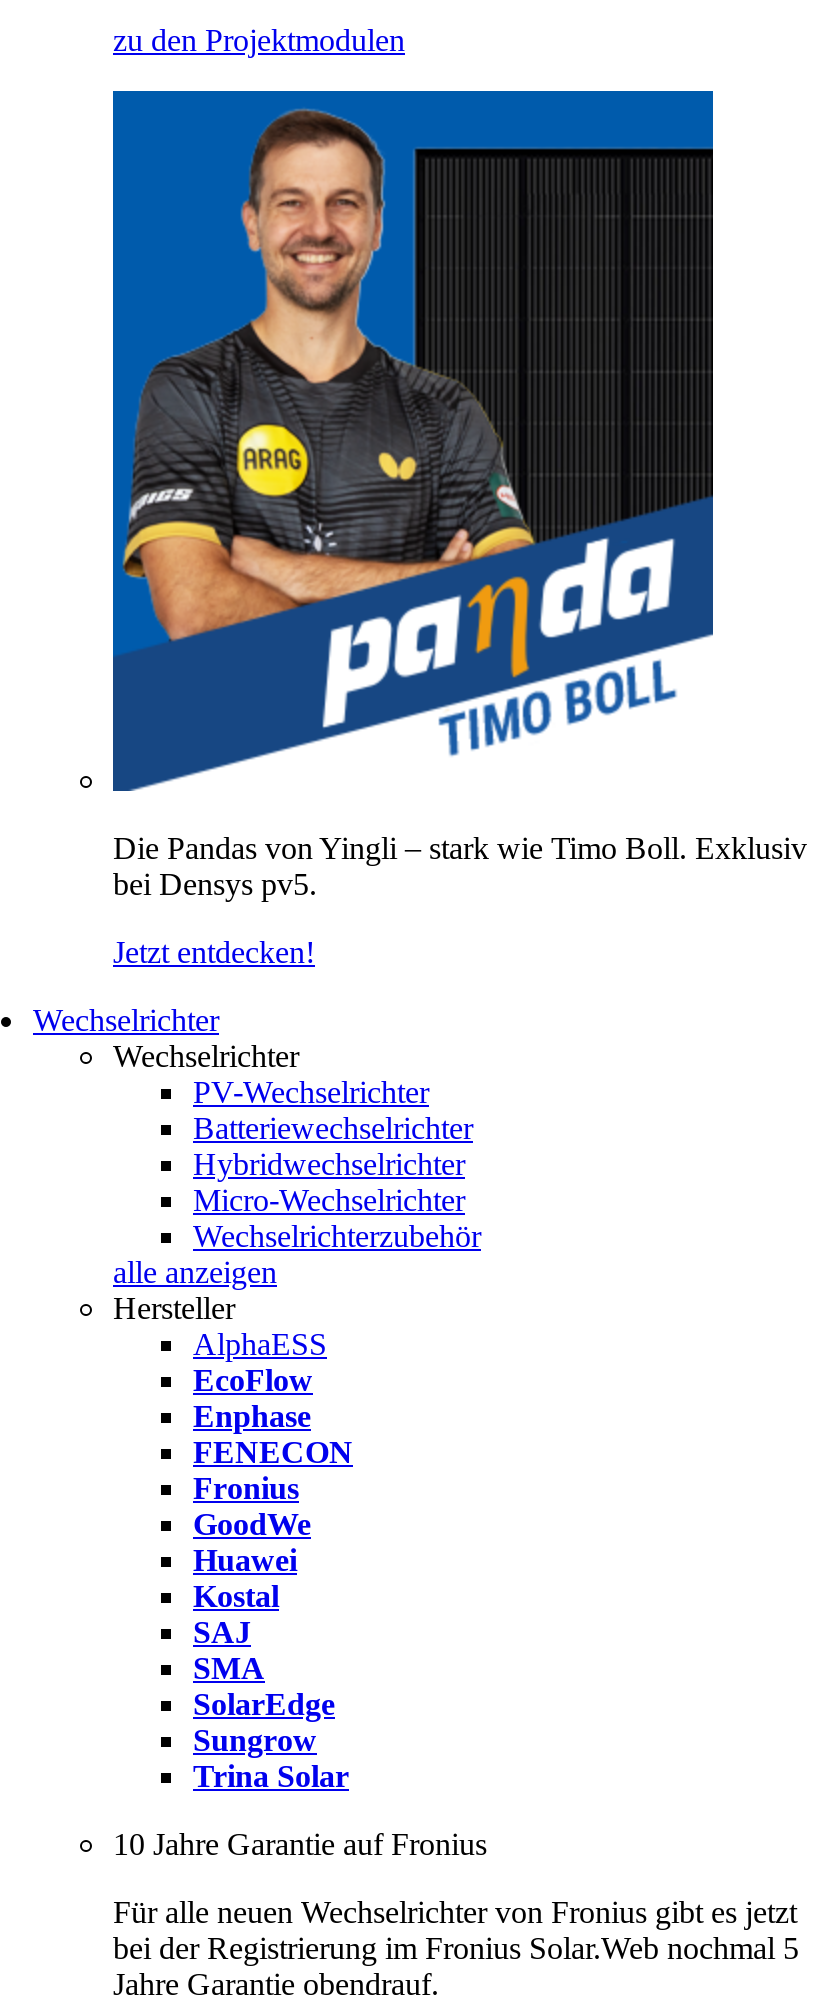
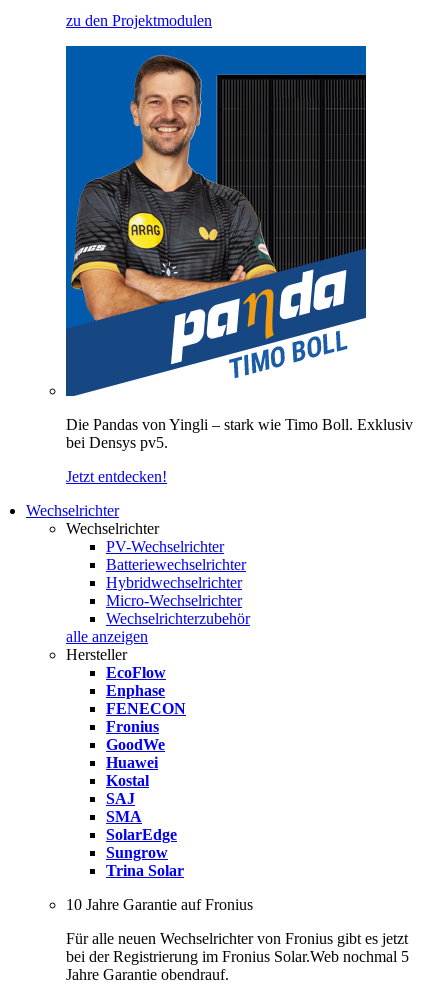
[193,1326,327,1360] AlphaESS -> none

